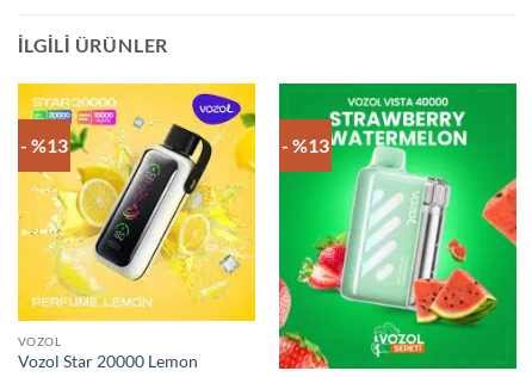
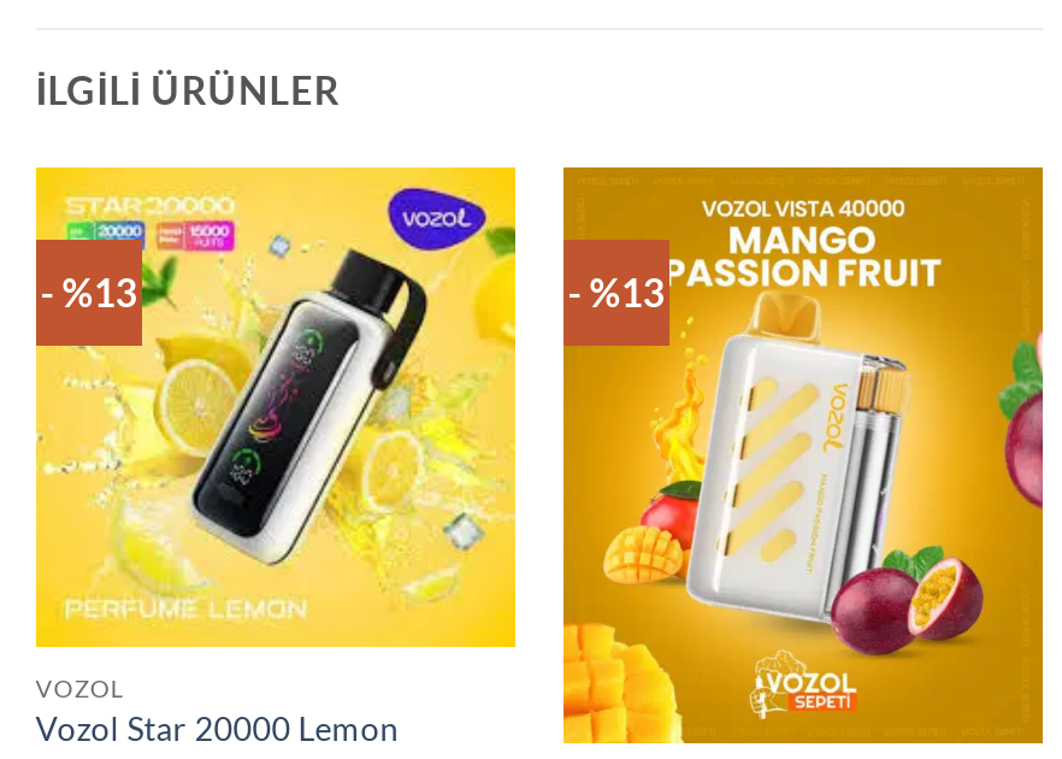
[278,82,518,370] [image] -> [561,165,1045,746] [image]

